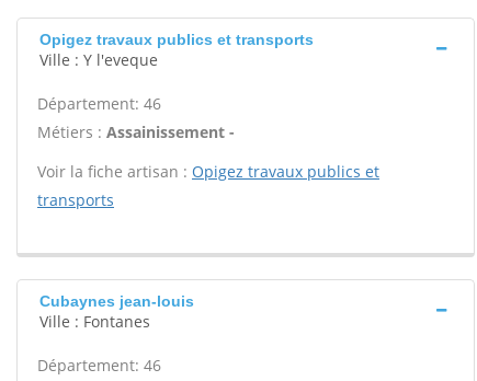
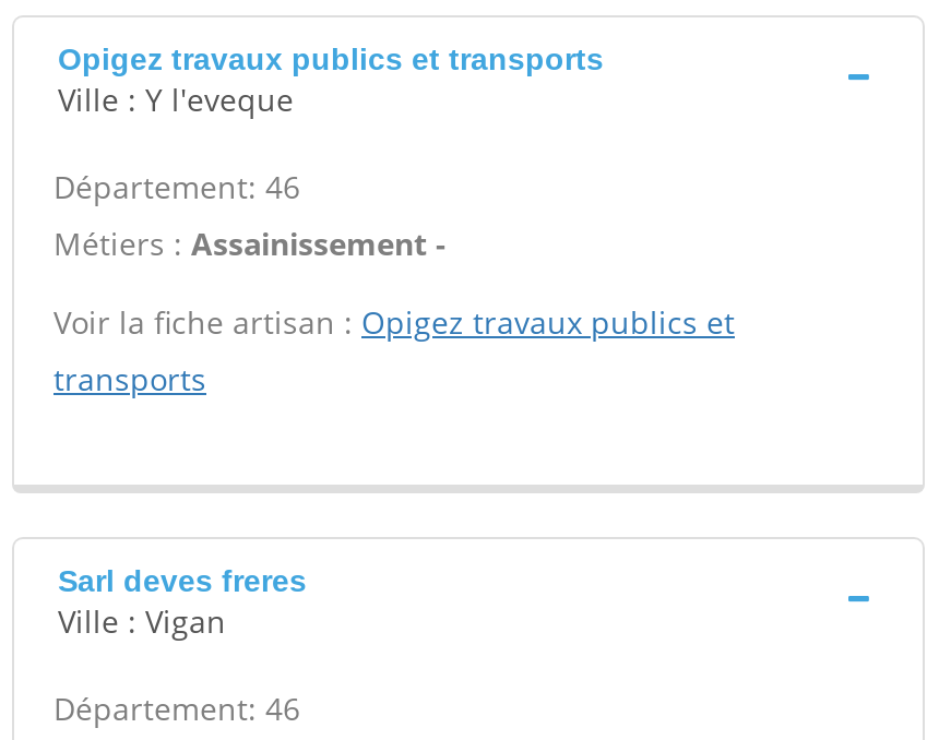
[39,292,194,332] Cubaynes jean-louis | Ville : Fontanes -> [58,563,307,642] Sarl deves freres | Ville : Vigan

